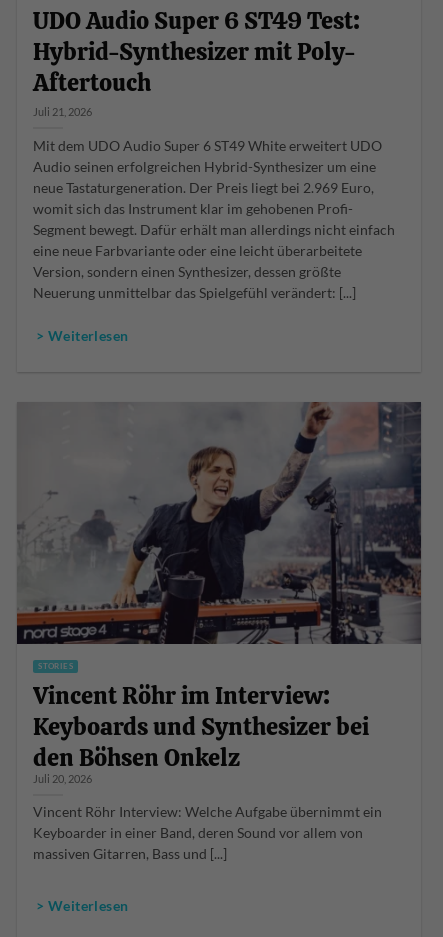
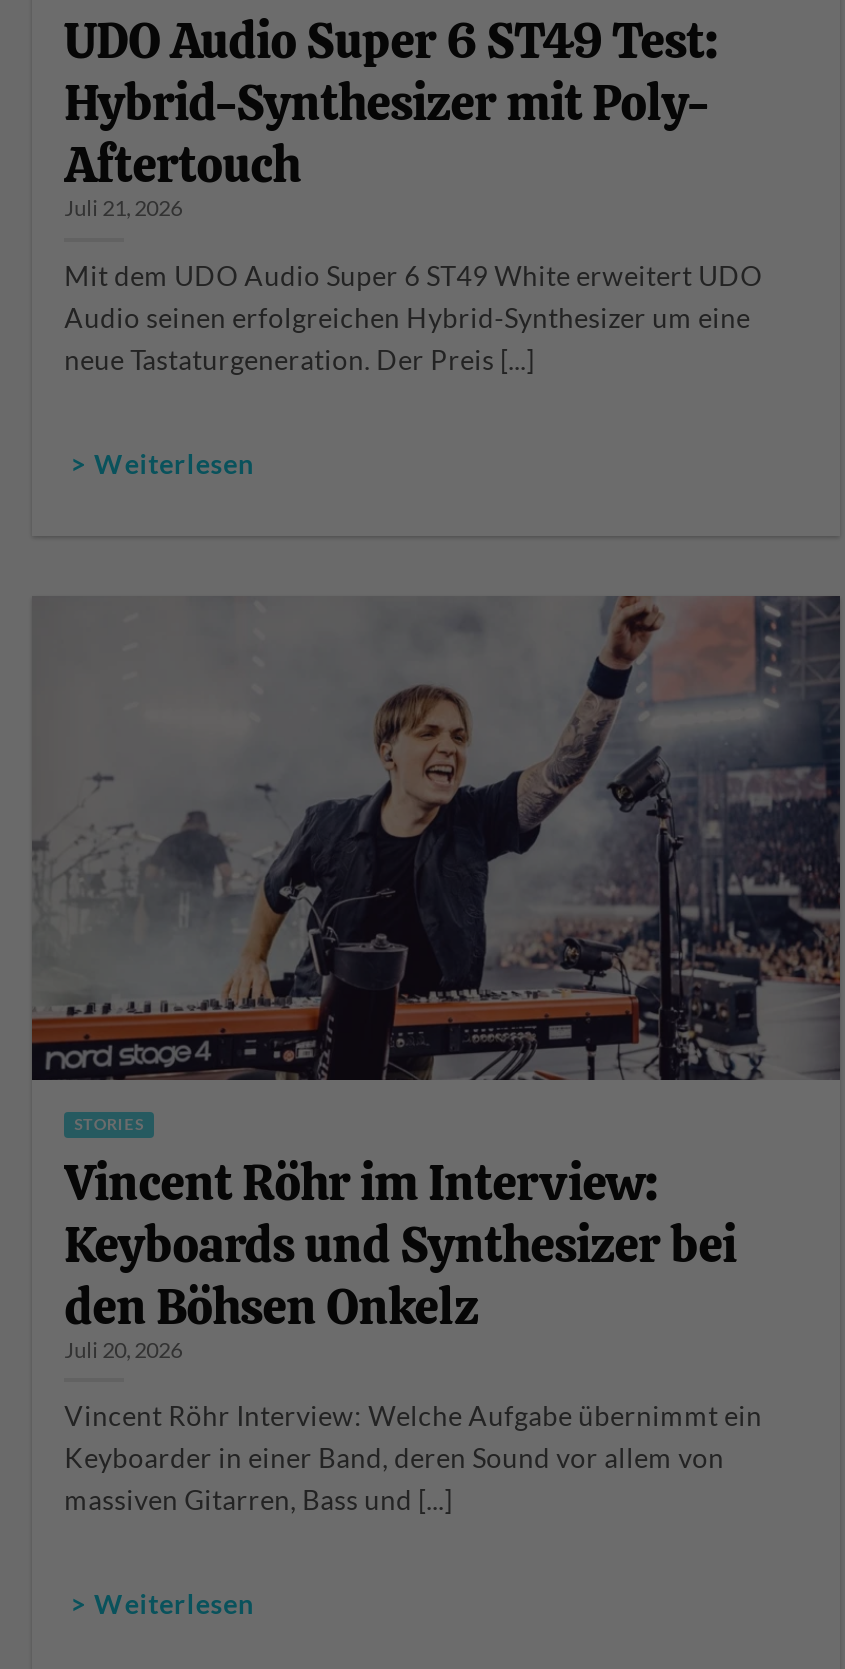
[33,180,395,301] neue Tastaturgeneration. Der Preis liegt bei 2.969 Euro, | womit sich das Instrument klar im gehobenen Profi- | Segment bewegt. Dafür erhält man allerdings nicht einfach | eine neue Farbvariante oder eine leicht überarbeitete | Version, sondern einen Synthesizer, dessen größte | Neuerung unmittelbar das Spielgefühl verändert: [...] -> [64,343,534,375] neue Tastaturgeneration. Der Preis [...]

